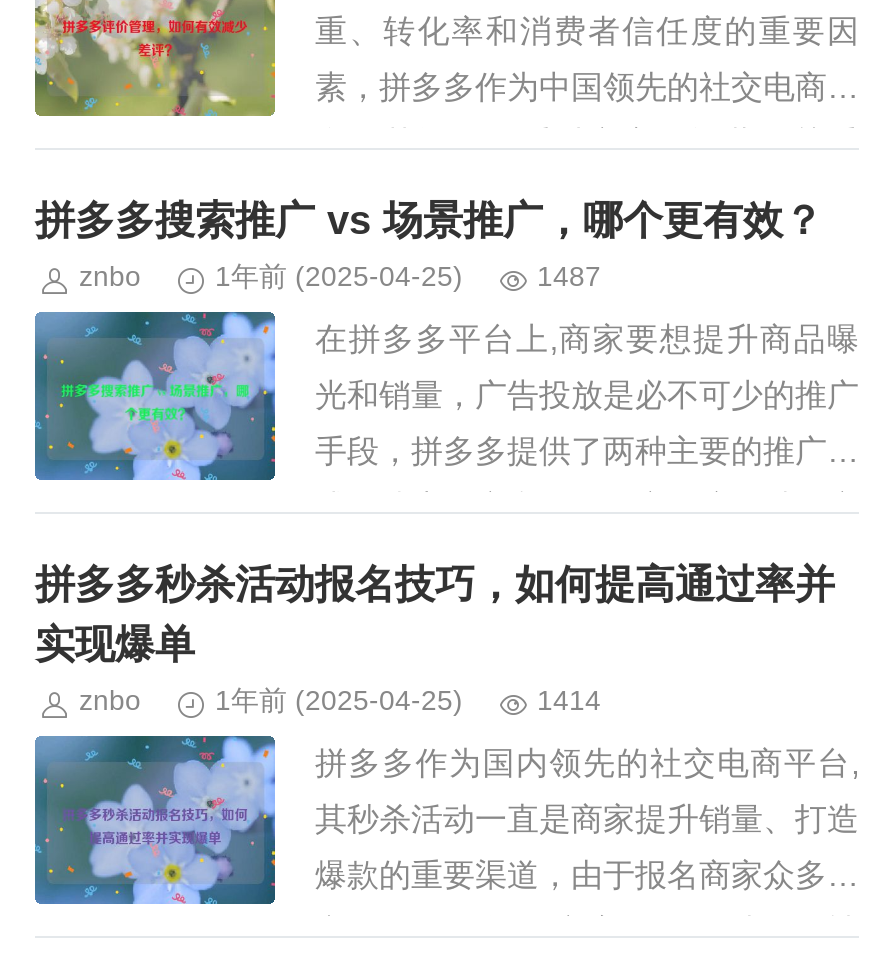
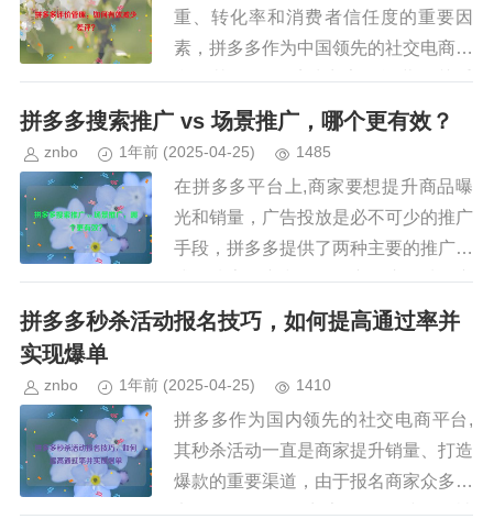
[537,260,601,292] 1487 -> [296,143,331,161] 1485
[537,684,601,716] 1414 -> [296,376,331,394] 1410

